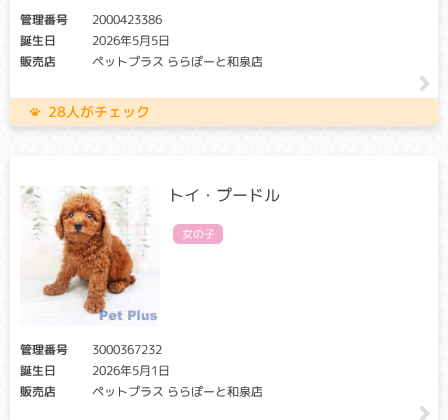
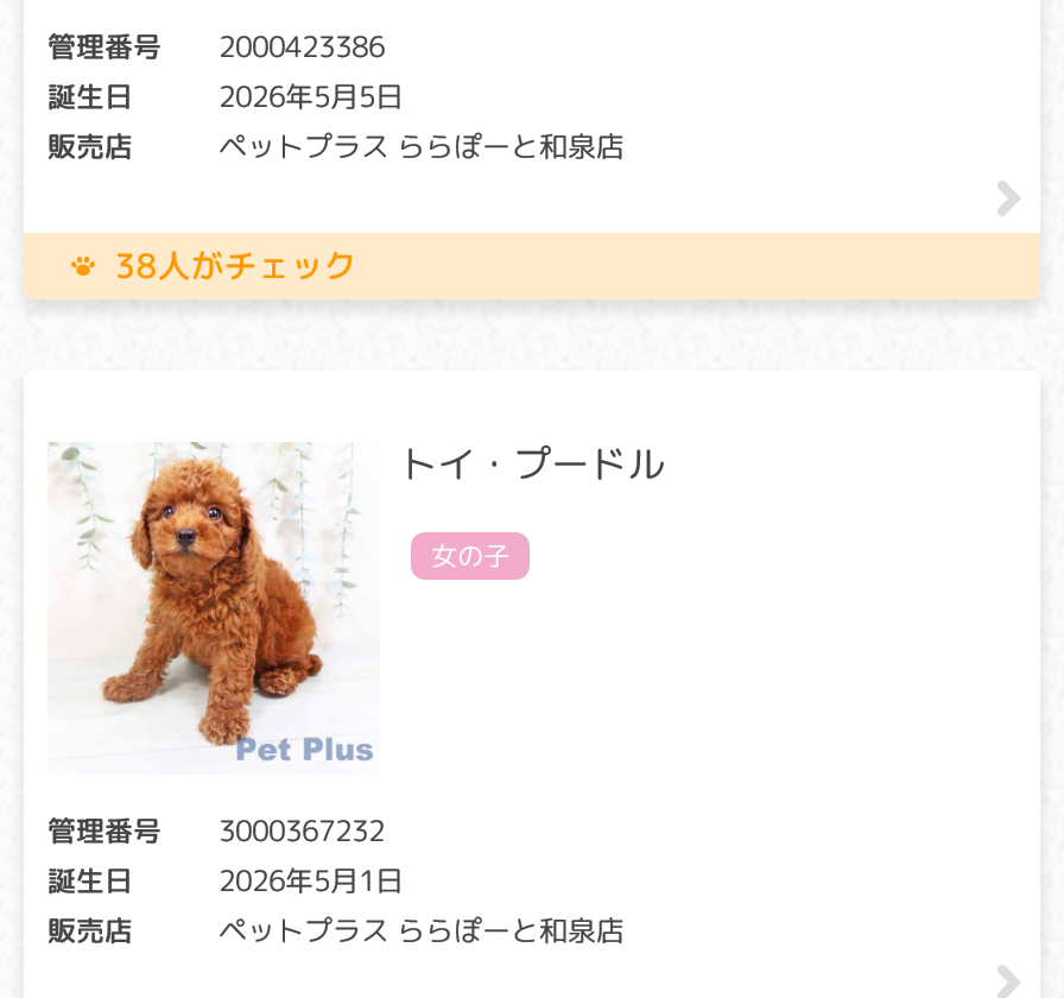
[48,102,150,121] 28人がチェック -> [114,242,357,287] 38人がチェック

